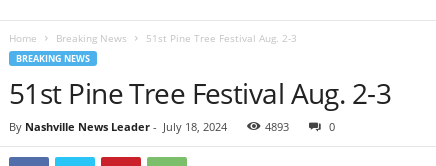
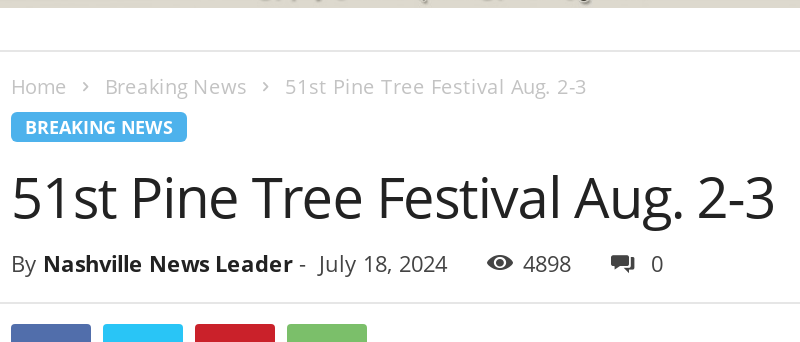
[265,119,289,134] 4893 -> [523,248,571,278] 4898

